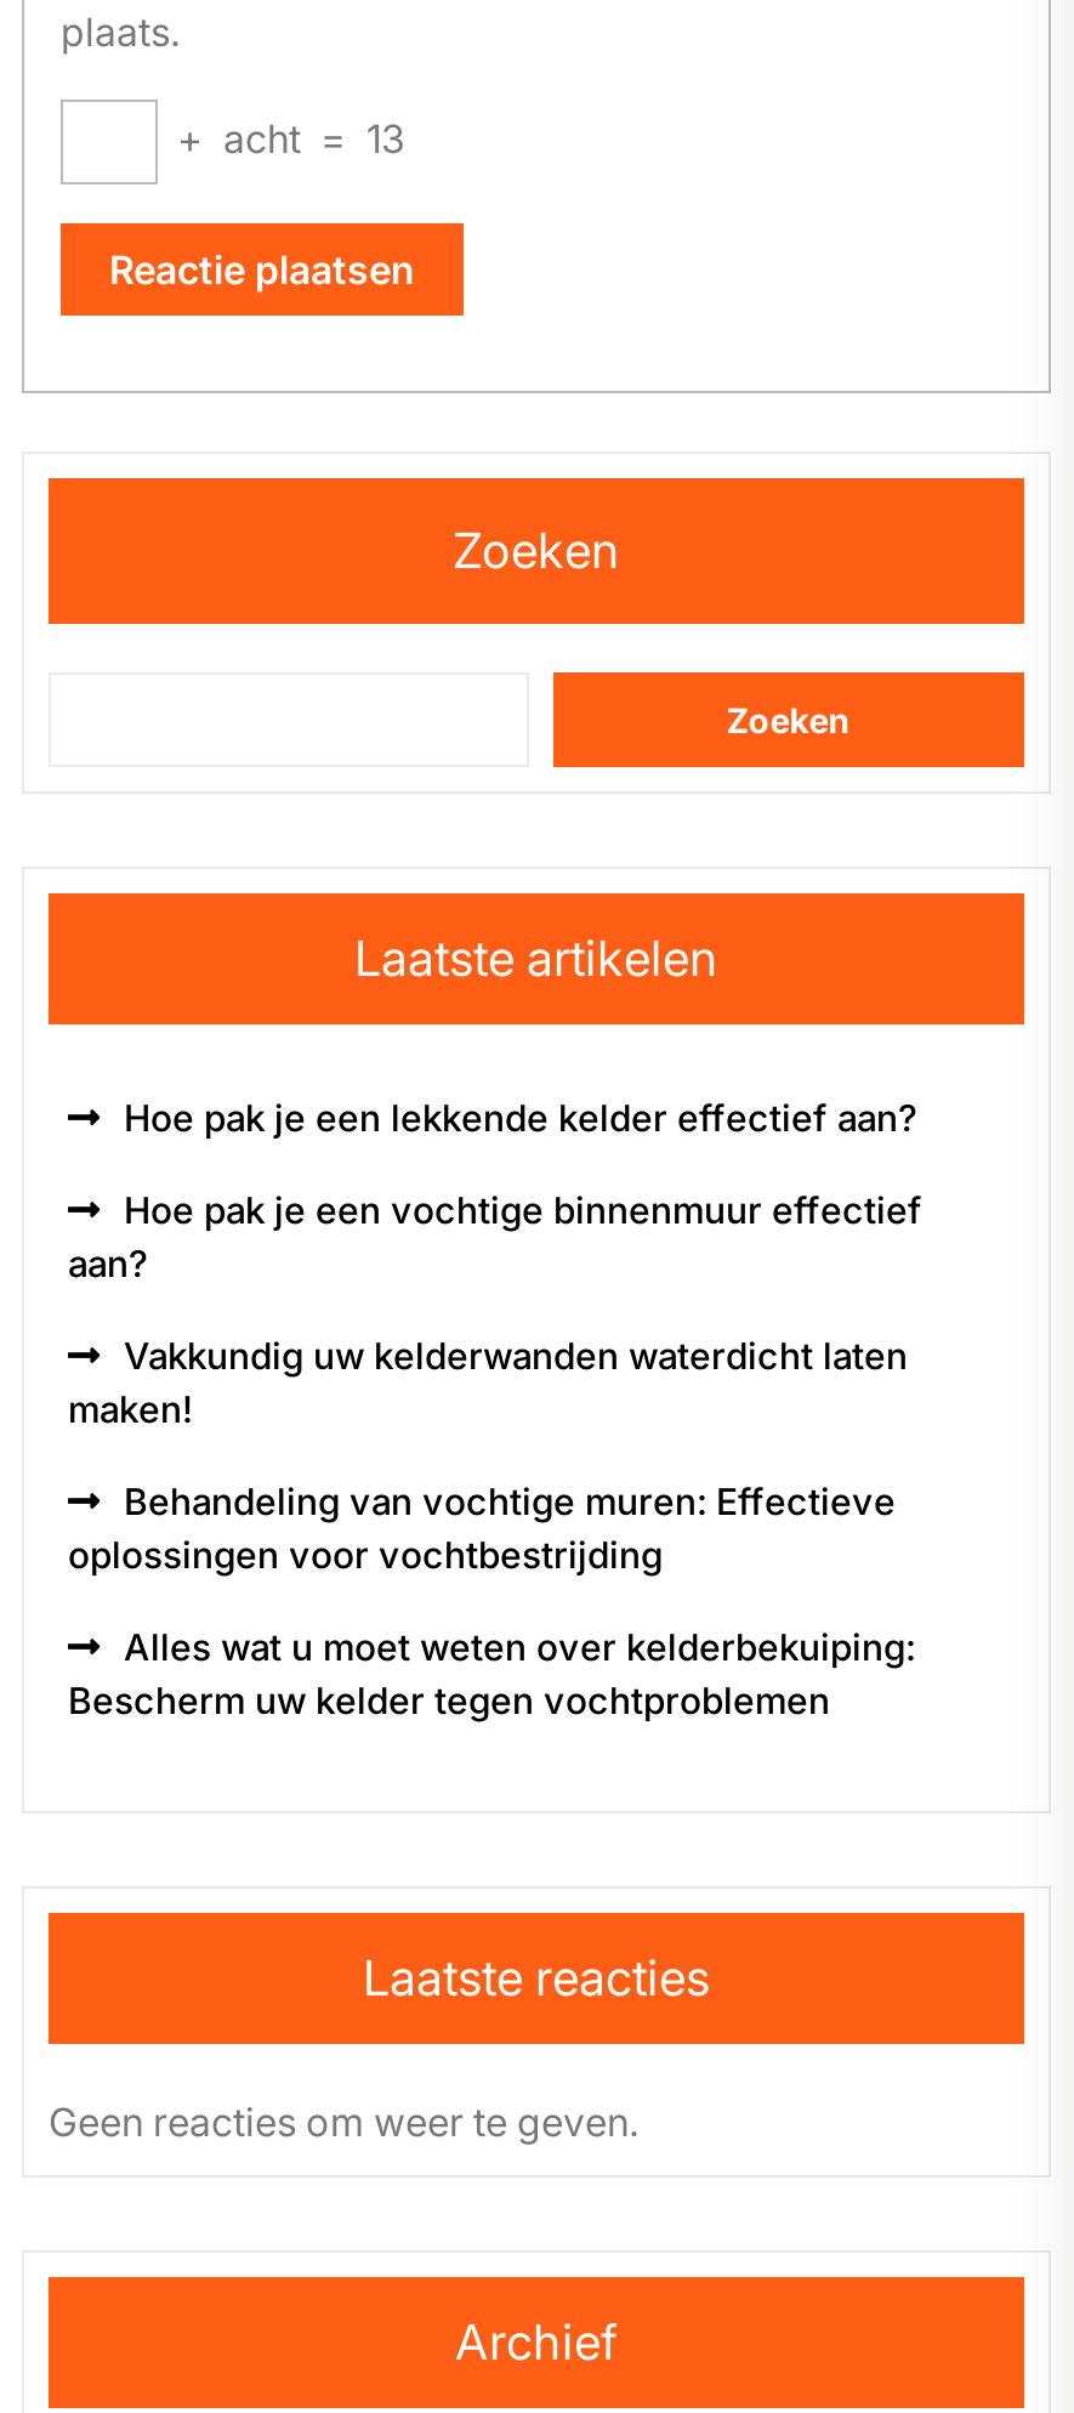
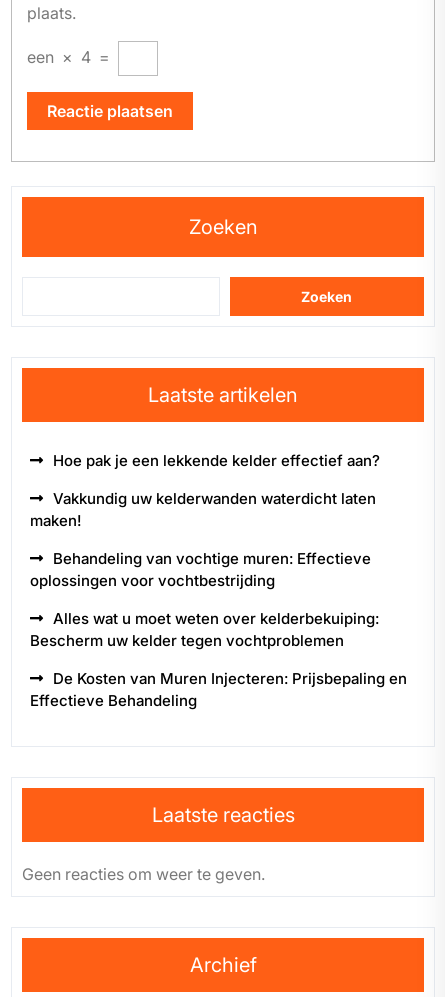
[167,114,405,163] + acht = 13 -> [27,47,114,67] een × 4 =
[68,1187,922,1287] Hoe pak je een vochtige binnenmuur effectief | aan? -> none
moved [68,1333,915,1724] -> [30,489,379,650]: Vakkundig uw kelderwanden waterdicht laten | maken! | Behandeling van vochtige muren: Effectieve | oplossingen voor vochtbestrijding | Alles wat u moet weten over kelderbekuiping: | Bescherm uw kelder tegen vochtproblemen
none -> [30,669,407,710] De Kosten van Muren Injecteren: Prijsbepaling en | Effectieve Behandeling

